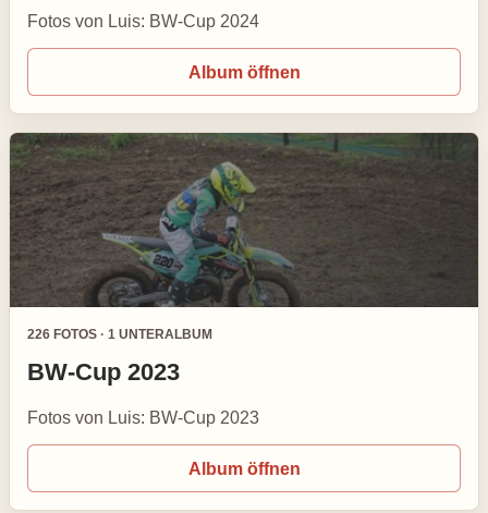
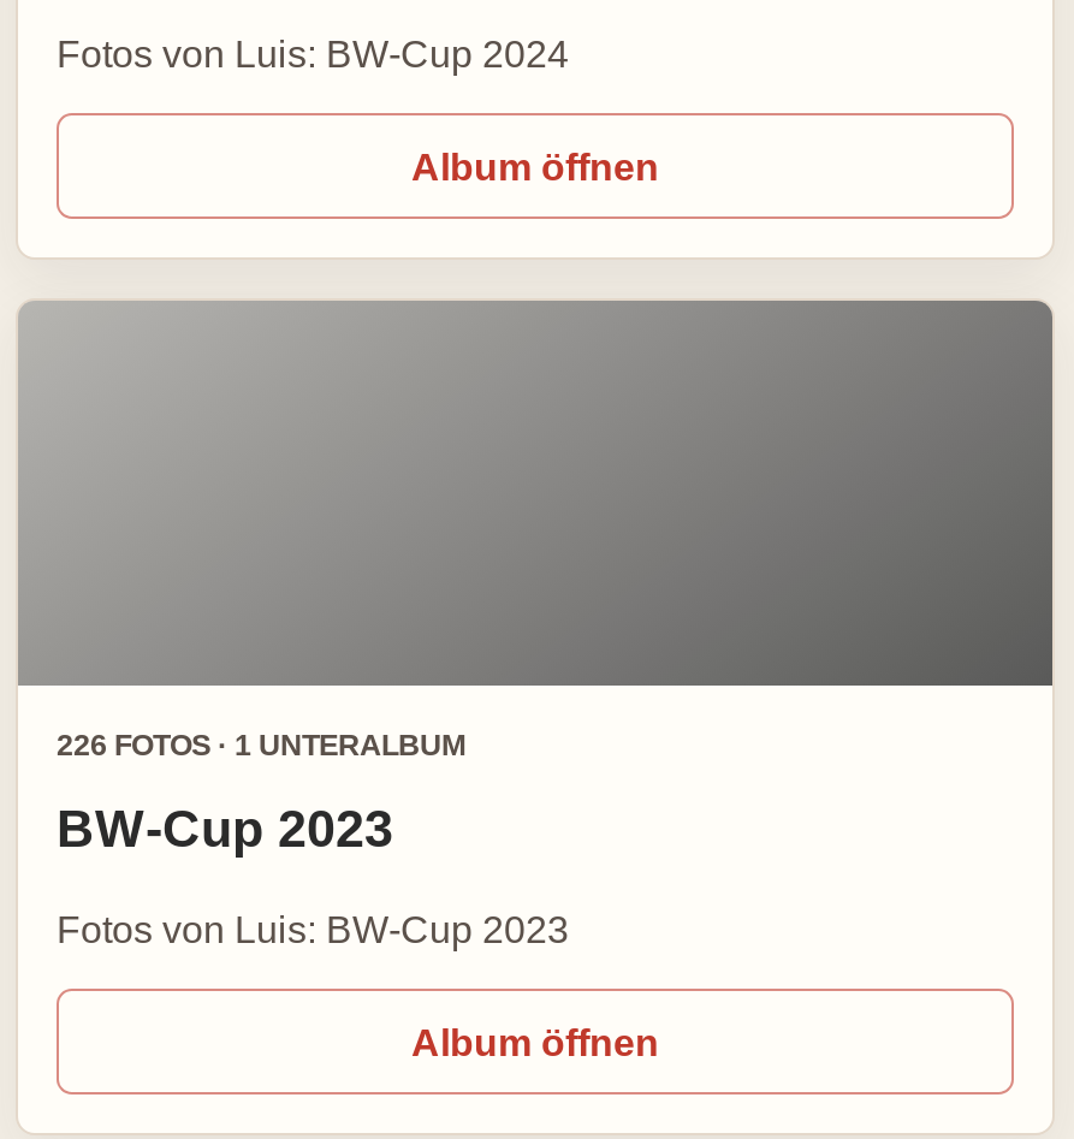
[10,133,478,308] [image] -> [20,298,1055,688] [image]

